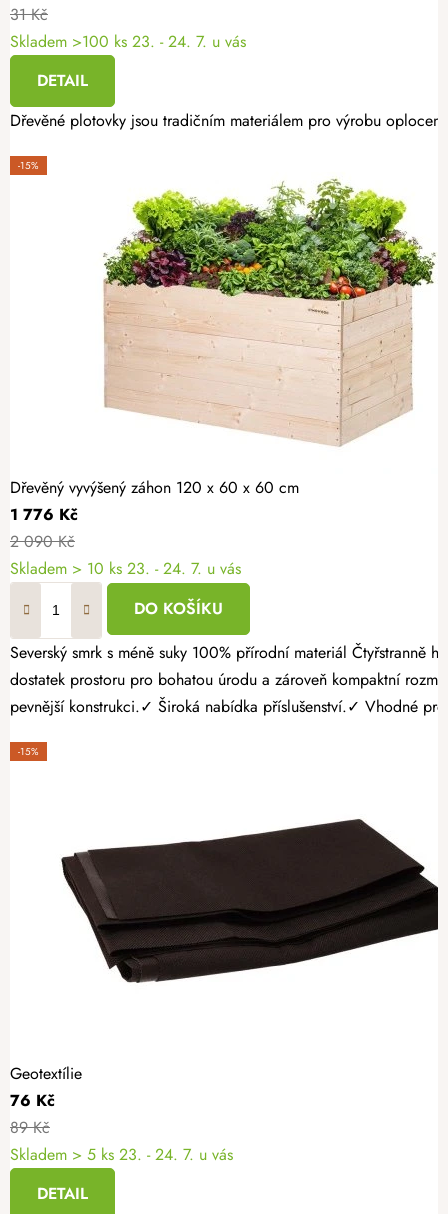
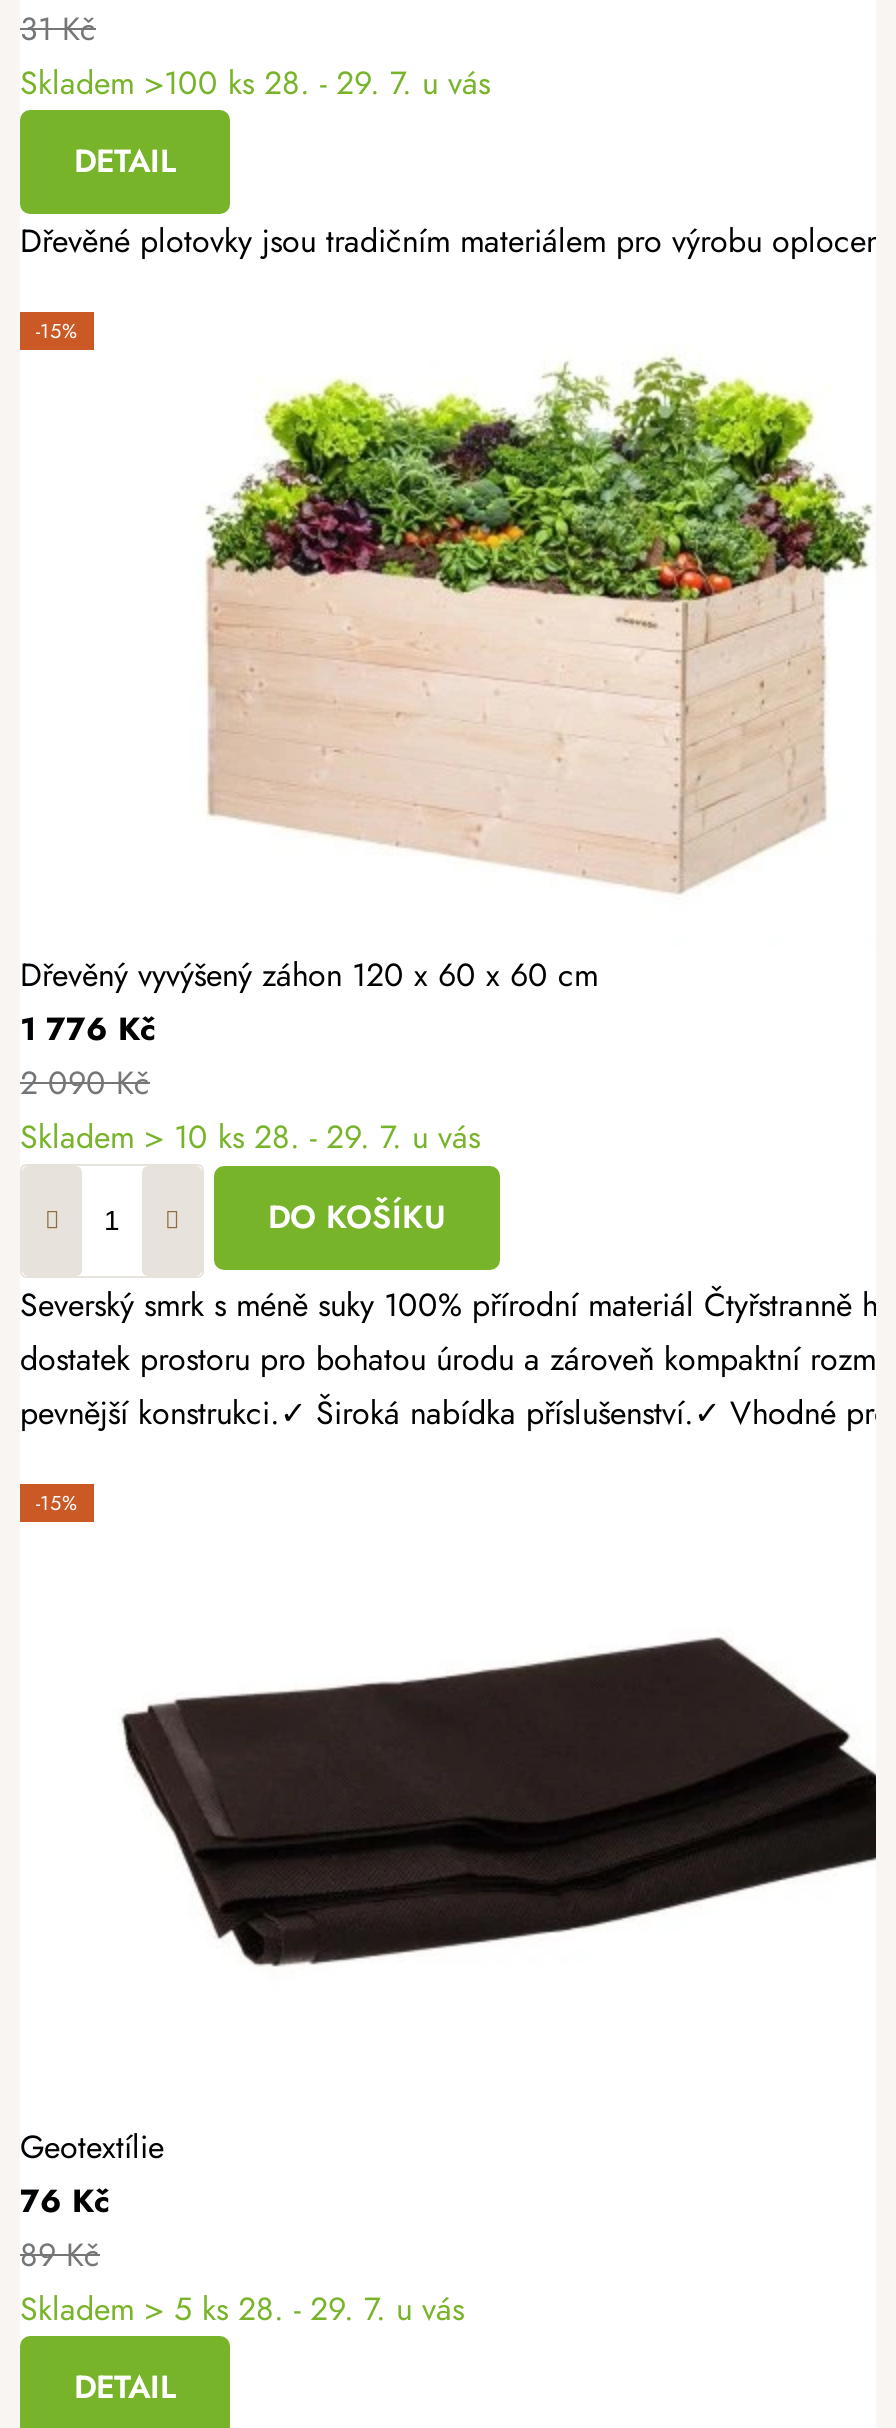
[10,30,246,53] Skladem >100 ks 23. - 24. 7. u vás -> [20,60,490,106] Skladem >100 ks 28. - 29. 7. u vás
[10,557,241,580] Skladem > 10 ks 23. - 24. 7. u vás -> [20,1114,480,1160] Skladem > 10 ks 28. - 29. 7. u vás
[10,1143,233,1166] Skladem > 5 ks 23. - 24. 7. u vás -> [20,2286,464,2332] Skladem > 5 ks 28. - 29. 7. u vás

